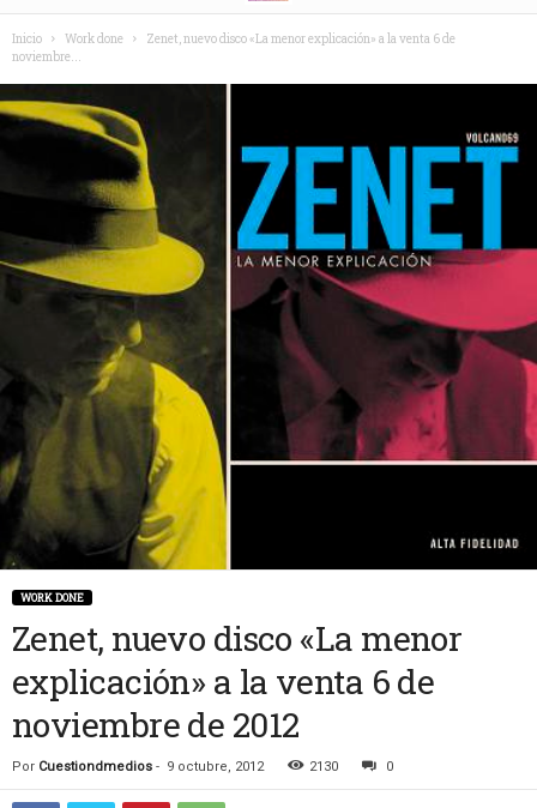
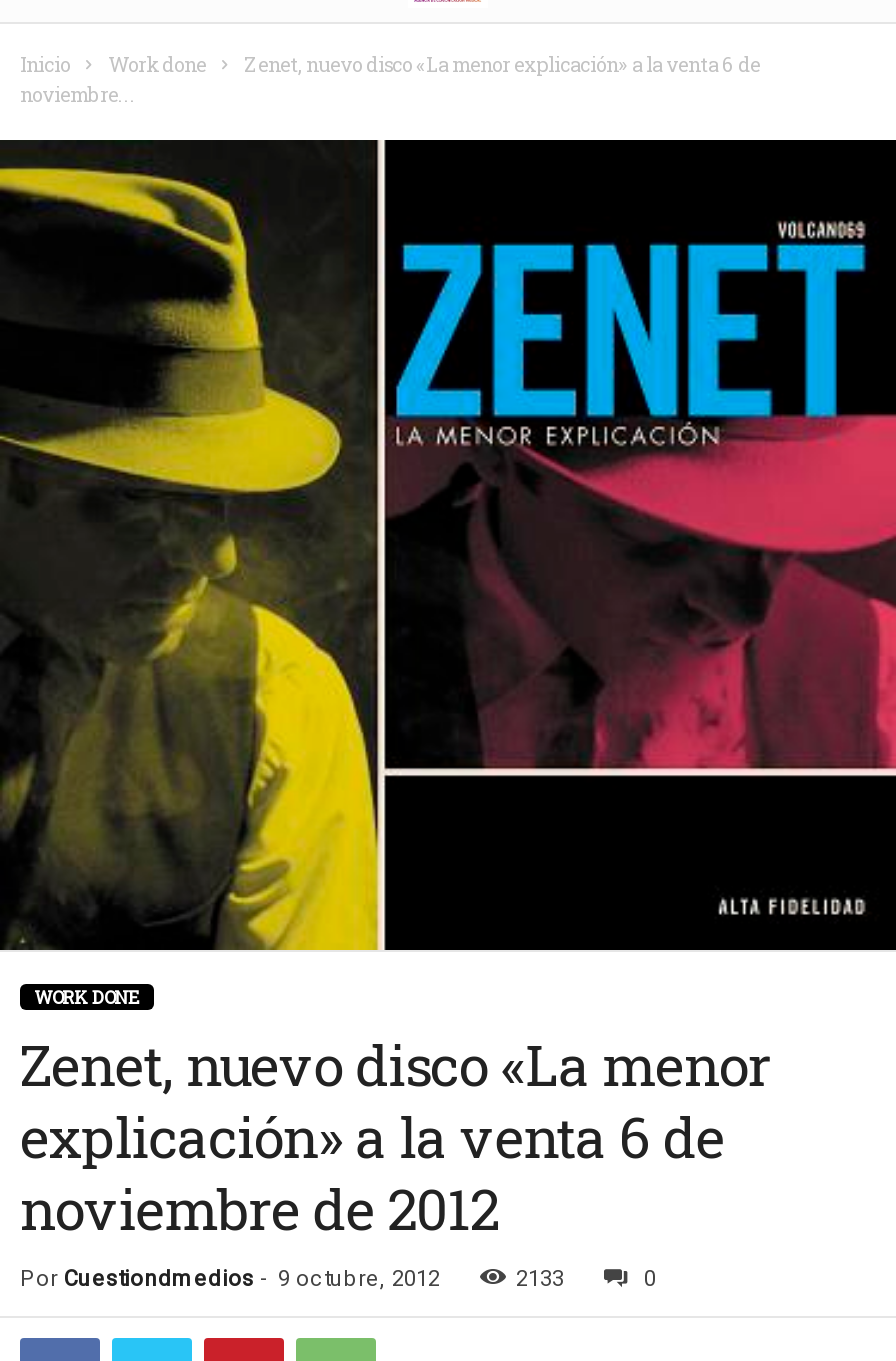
[309,759,338,774] 2130 -> [516,1266,564,1292] 2133

